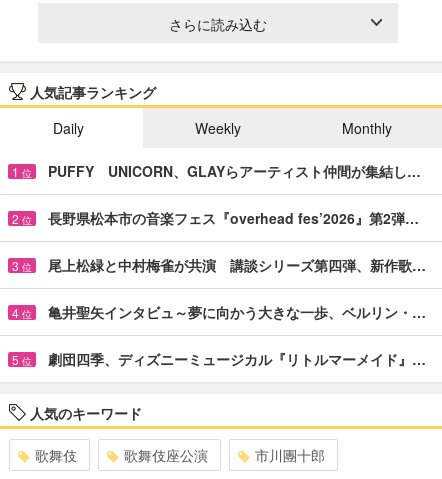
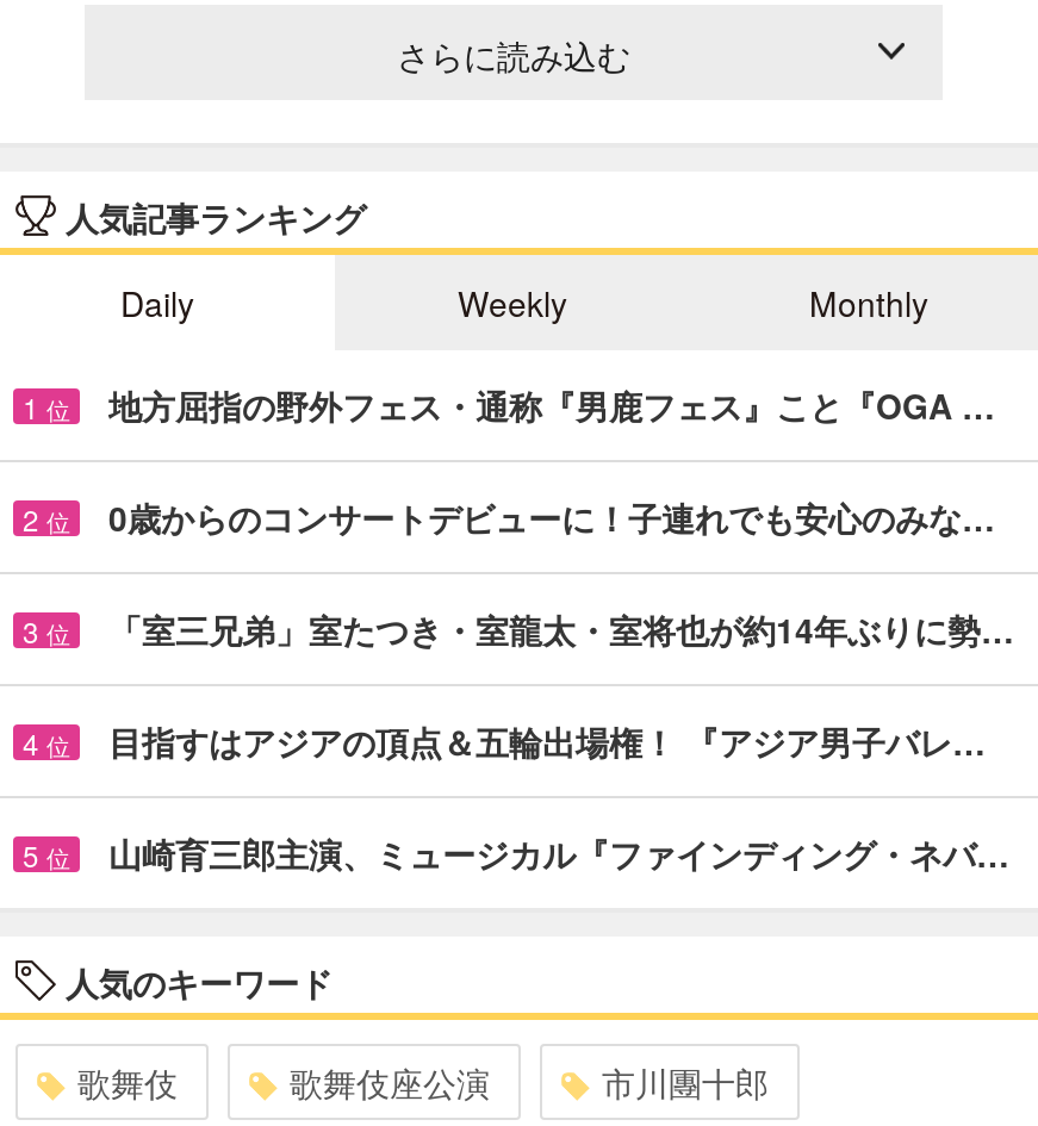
[48,161,421,181] PUFFY UNICORN、GLAYらアーティスト仲間が集結し… -> [108,381,995,428] 地方屈指の野外フェス・通称『男鹿フェス』こと『OGA …
[48,208,419,228] 長野県松本市の音楽フェス『overhead fes’2026』第2弾… -> [108,493,995,540] 0歳からのコンサートデビューに！子連れでも安心のみな…
[48,255,426,275] 尾上松緑と中村梅雀が共演 講談シリーズ第四弾、新作歌… -> [108,605,1014,652] 「室三兄弟」室たつき・室龍太・室将也が約14年ぶりに勢…
[48,302,426,322] 亀井聖矢インタビュ～夢に向かう大きな一歩、ベルリン・… -> [108,717,986,764] 目指すはアジアの頂点＆五輪出場権！ 『アジア男子バレ…
[48,349,426,369] 劇団四季、ディズニーミュージカル『リトルマーメイド』… -> [108,829,1009,876] 山崎育三郎主演、ミュージカル『ファインディング・ネバ…

